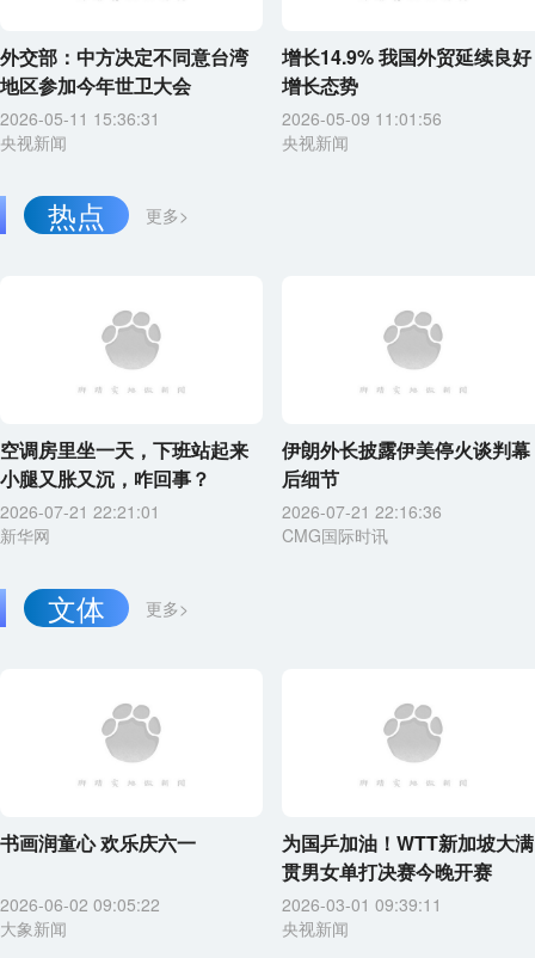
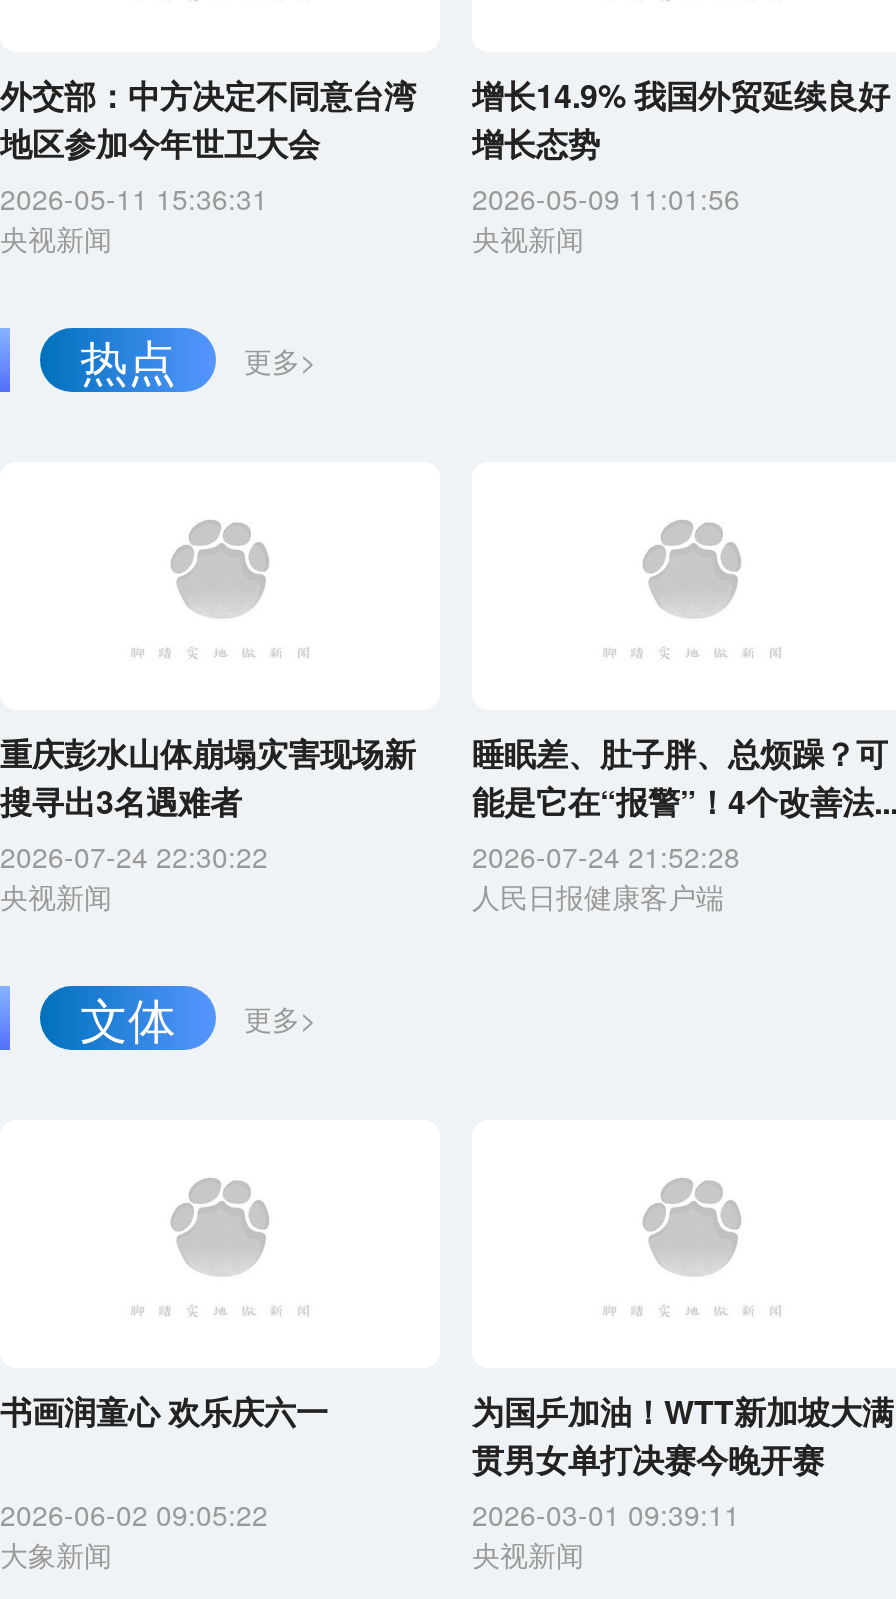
[0,436,248,547] 空调房里坐一天，下班站起来 | 小腿又胀又沉，咋回事？ | 2026-07-21 22:21:01 | 新华网 -> [0,730,416,916] 重庆彭水山体崩塌灾害现场新 | 搜寻出3名遇难者 | 2026-07-24 22:30:22 | 央视新闻
[282,436,530,547] 伊朗外长披露伊美停火谈判幕 | 后细节 | 2026-07-21 22:16:36 | CMG国际时讯 -> [472,730,896,916] 睡眠差、肚子胖、总烦躁？可 | 能是它在“报警”！4个改善法... | 2026-07-24 21:52:28 | 人民日报健康客户端

